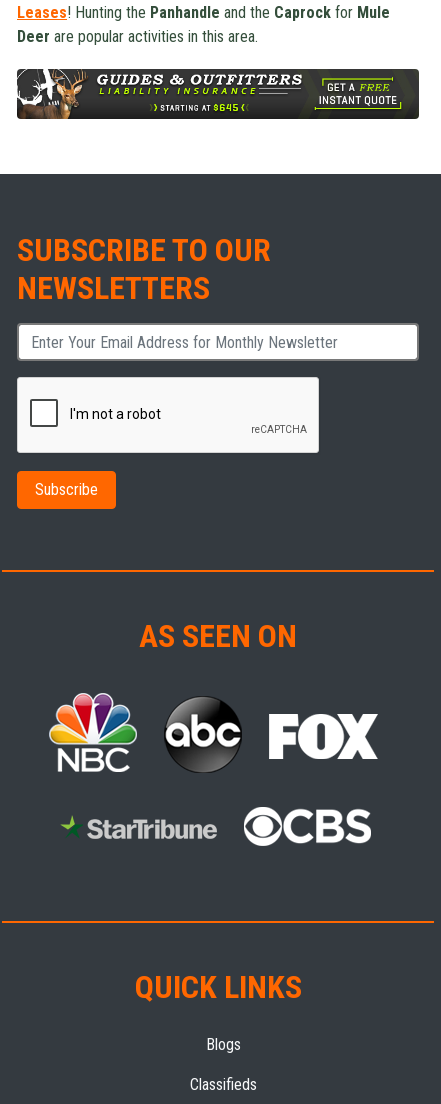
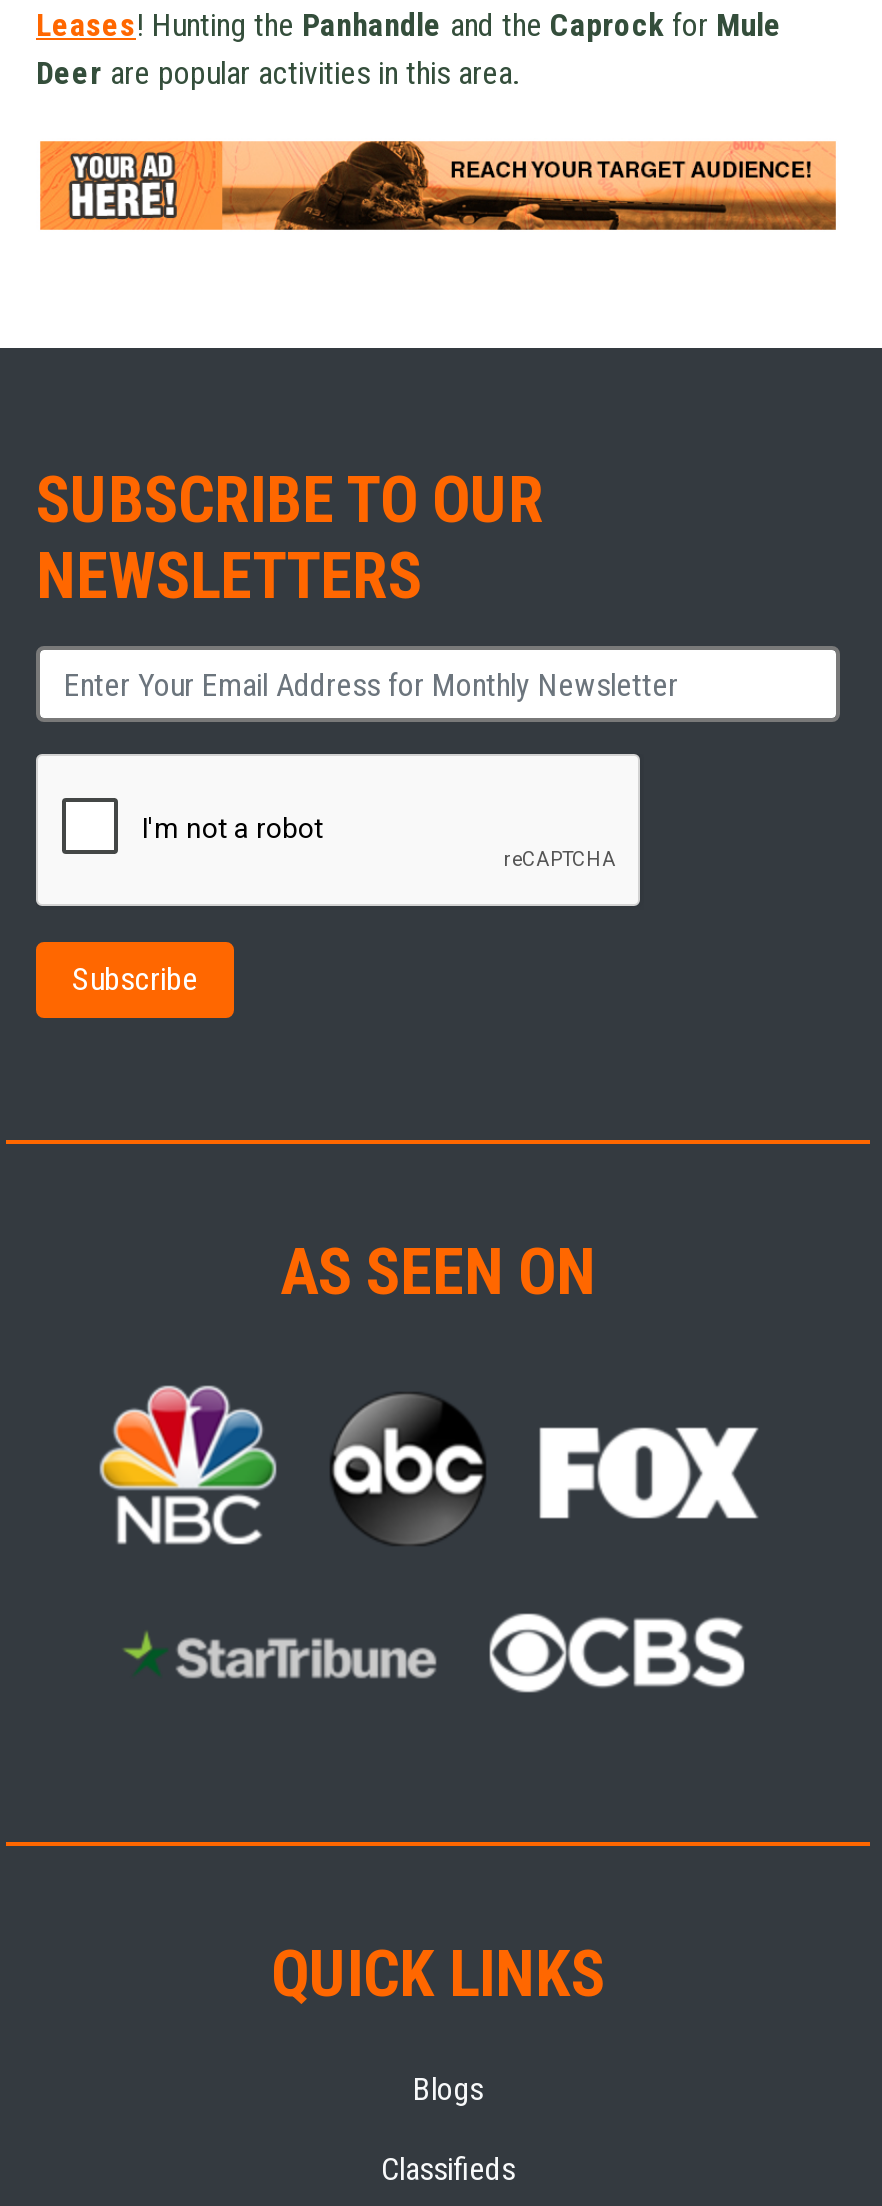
[16,68,420,120] [image] -> [36,138,840,238] [image]

